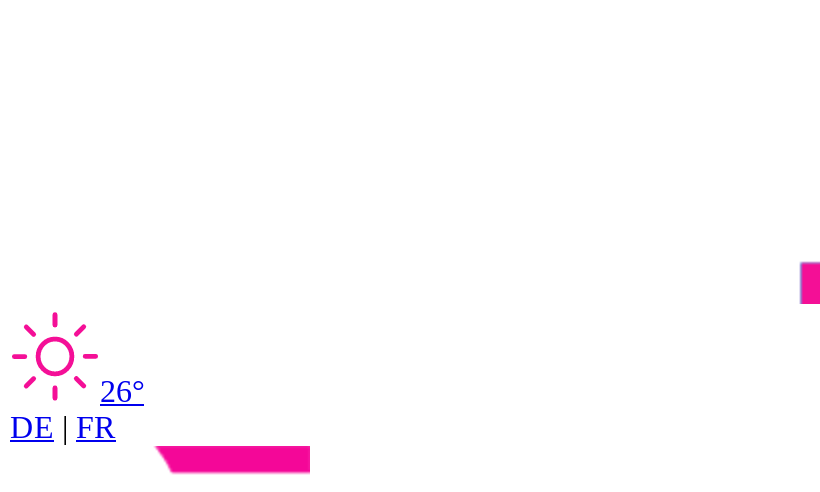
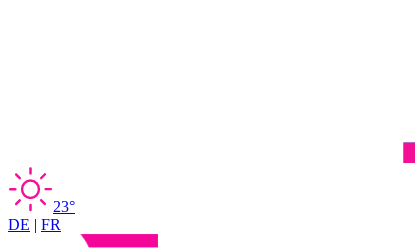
[100,374,144,408] 26° -> [53,198,75,215] 23°

